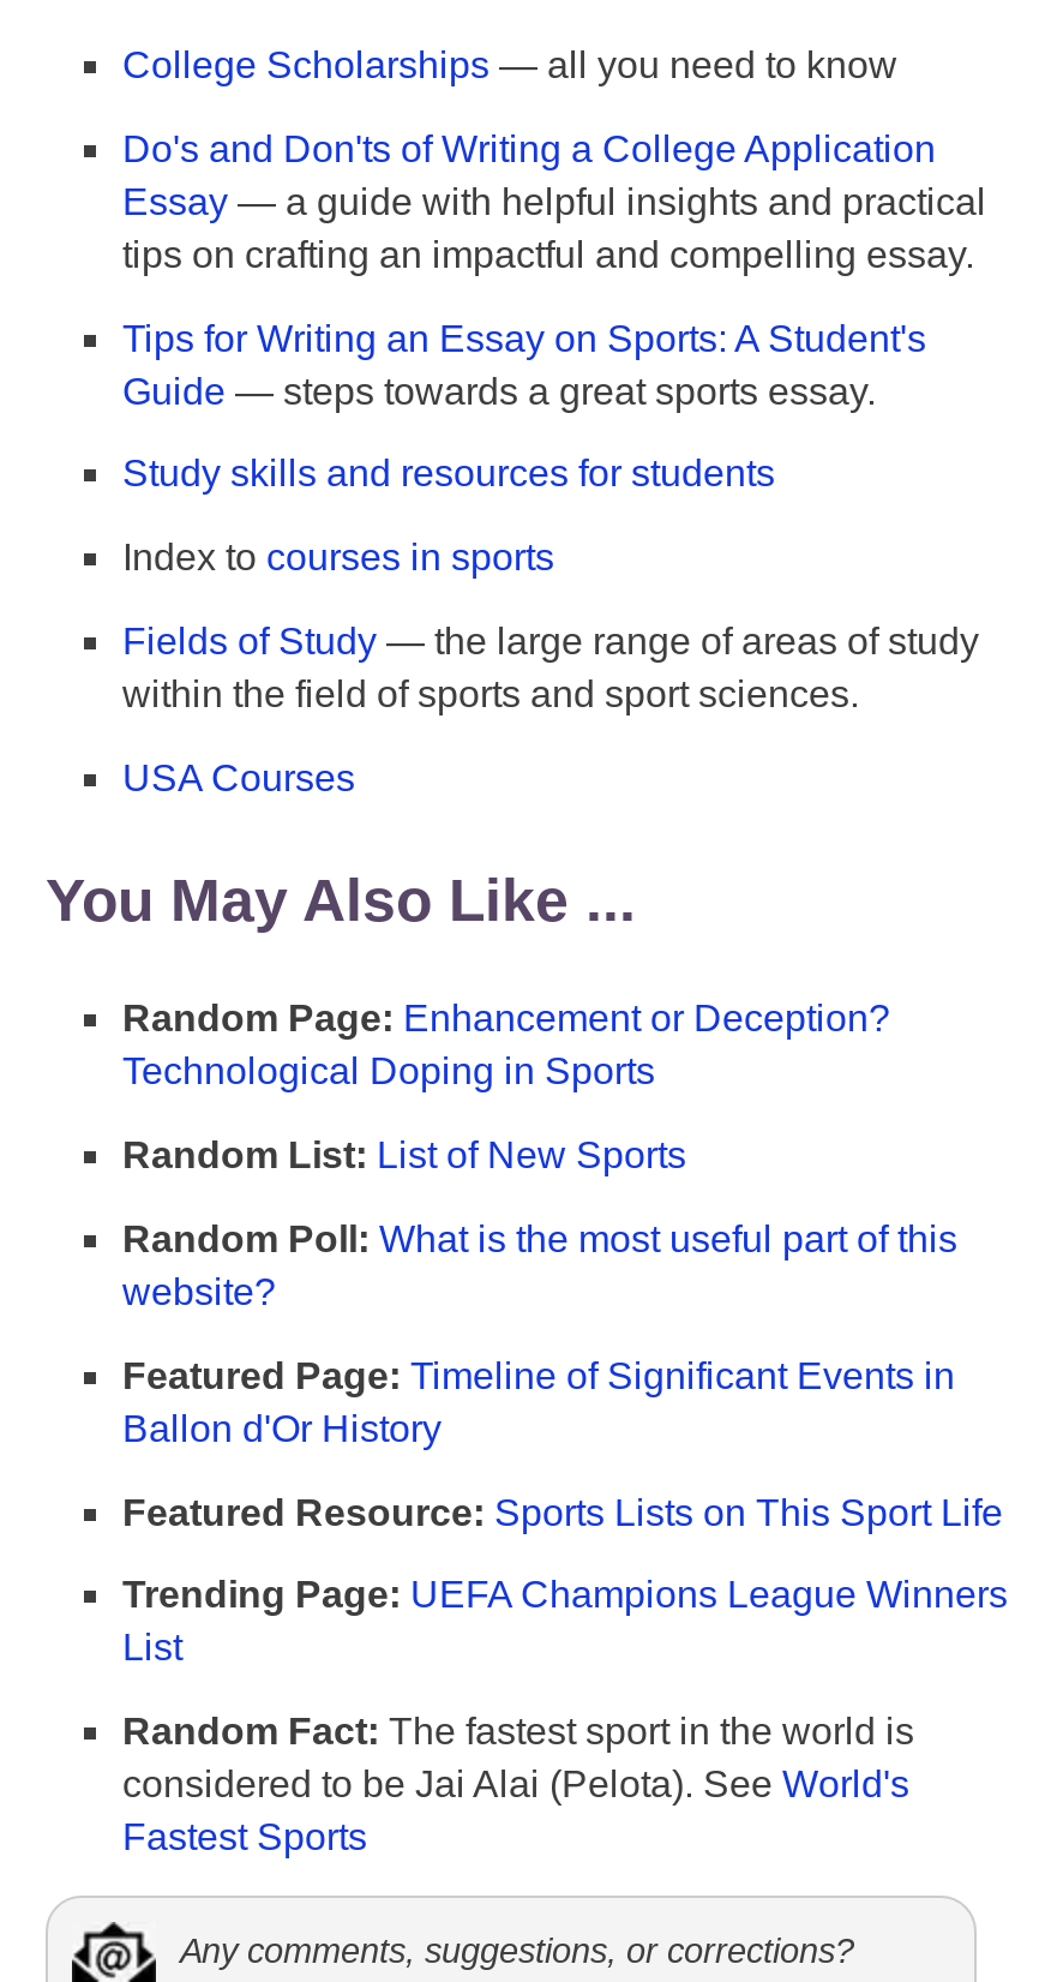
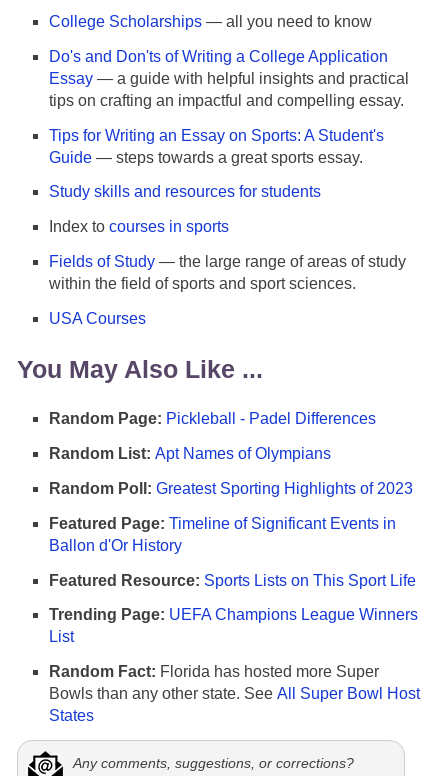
[122,999,890,1092] Random Page: Enhancement or Deception? | Technological Doping in Sports -> [49,410,376,427] Random Page: Pickleball - Padel Differences
[122,1135,686,1176] Random List: List of New Sports -> [49,445,331,462] Random List: Apt Names of Olympians
[122,1218,957,1312] Random Poll: What is the most useful part of this | website? -> [49,480,413,497] Random Poll: Greatest Sporting Highlights of 2023
[122,1711,914,1858] Random Fact: The fastest sport in the world is | considered to be Jai Alai (Pelota). See World's | Fastest Sports -> [49,663,420,724] Random Fact: Florida has hosted more Super | Bowls than any other state. See All Super Bowl Host | States

